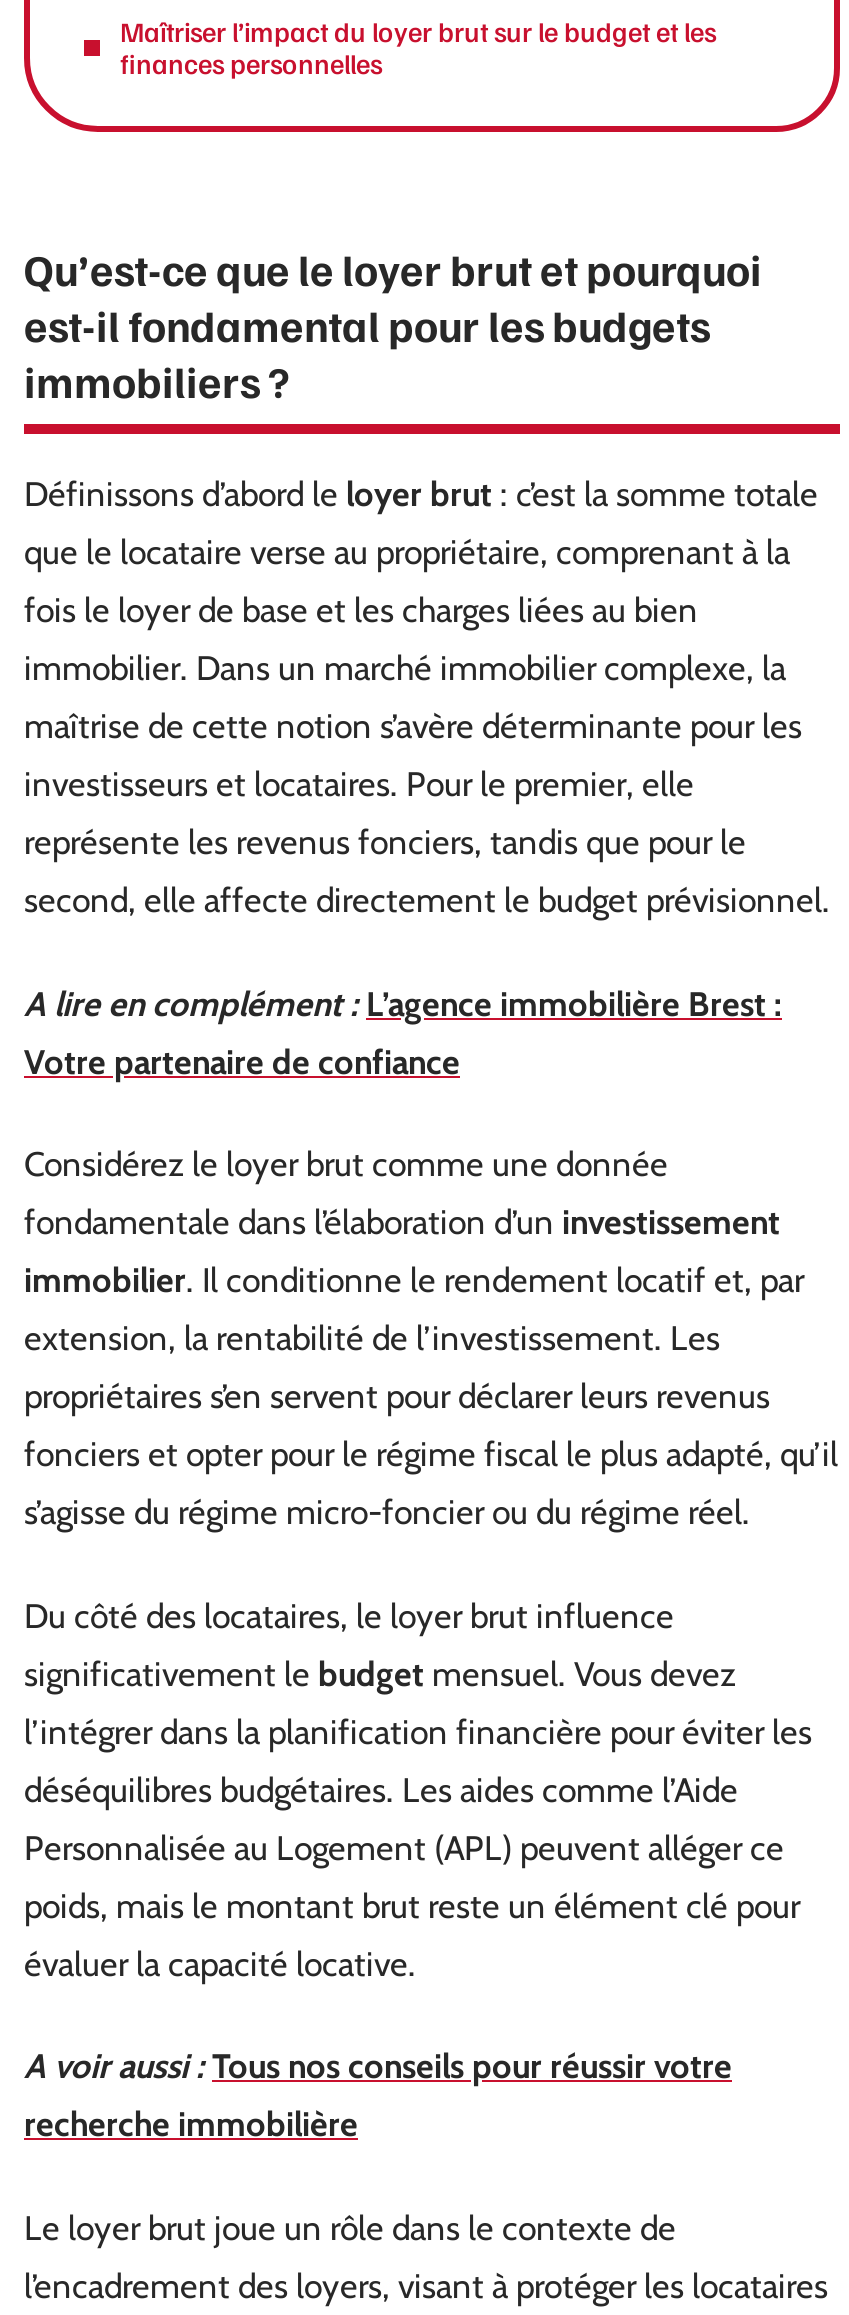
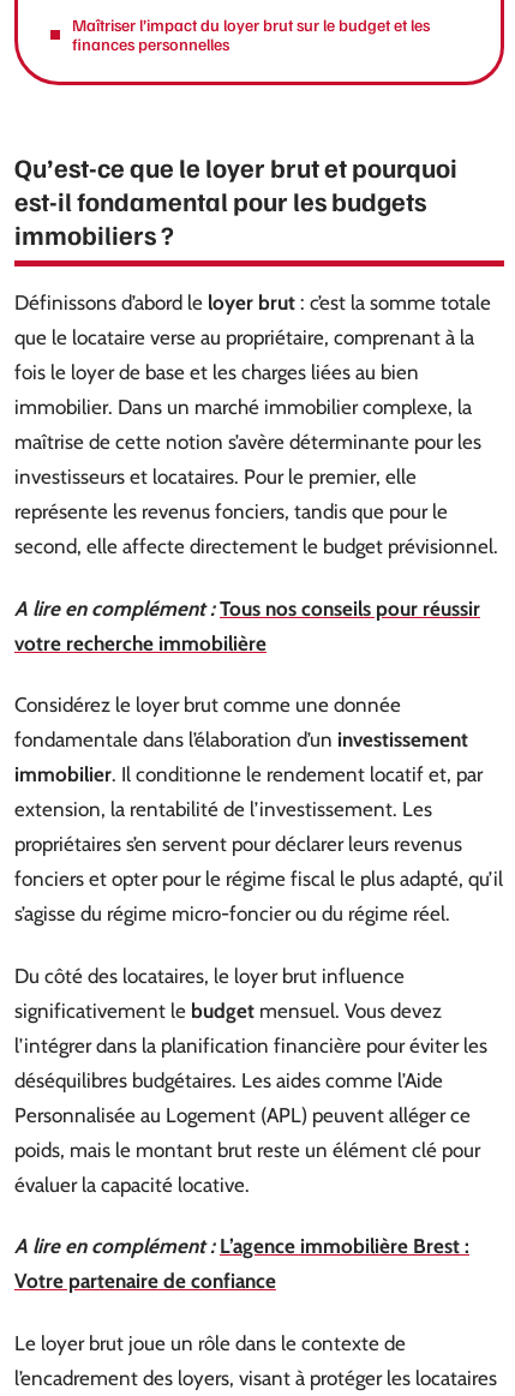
none -> [14,596,480,655] A lire en complément : Tous nos conseils pour réussir | votre recherche immobilière
moved [24,983,782,1081] -> [14,1234,469,1293]: A lire en complément : L’agence immobilière Brest : | Votre partenaire de confiance
[24,2046,732,2144] A voir aussi : Tous nos conseils pour réussir votre | recherche immobilière -> none

